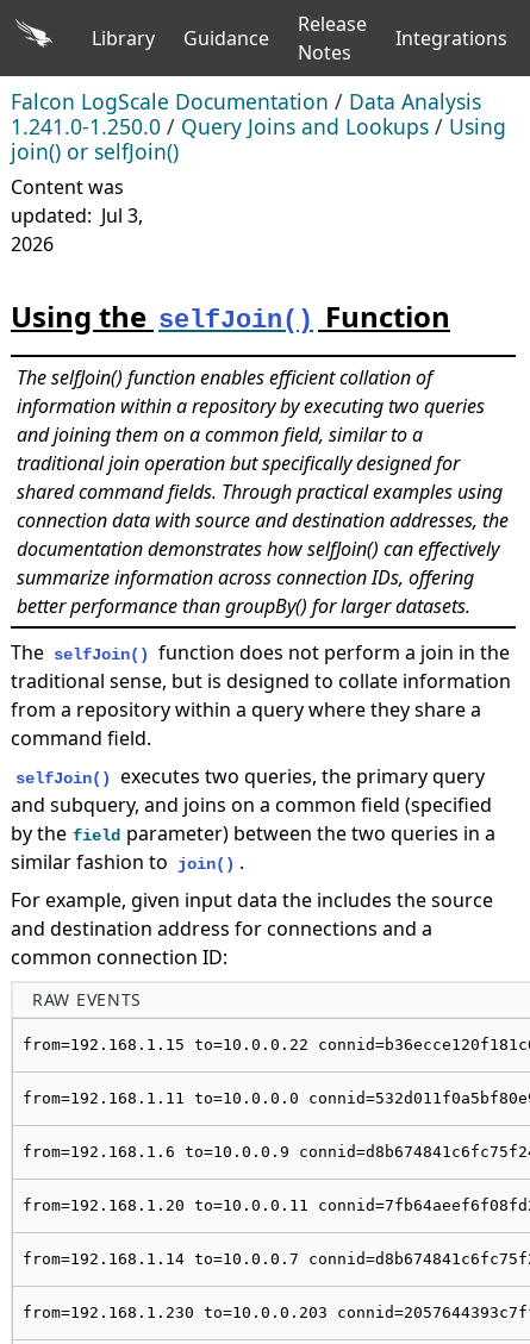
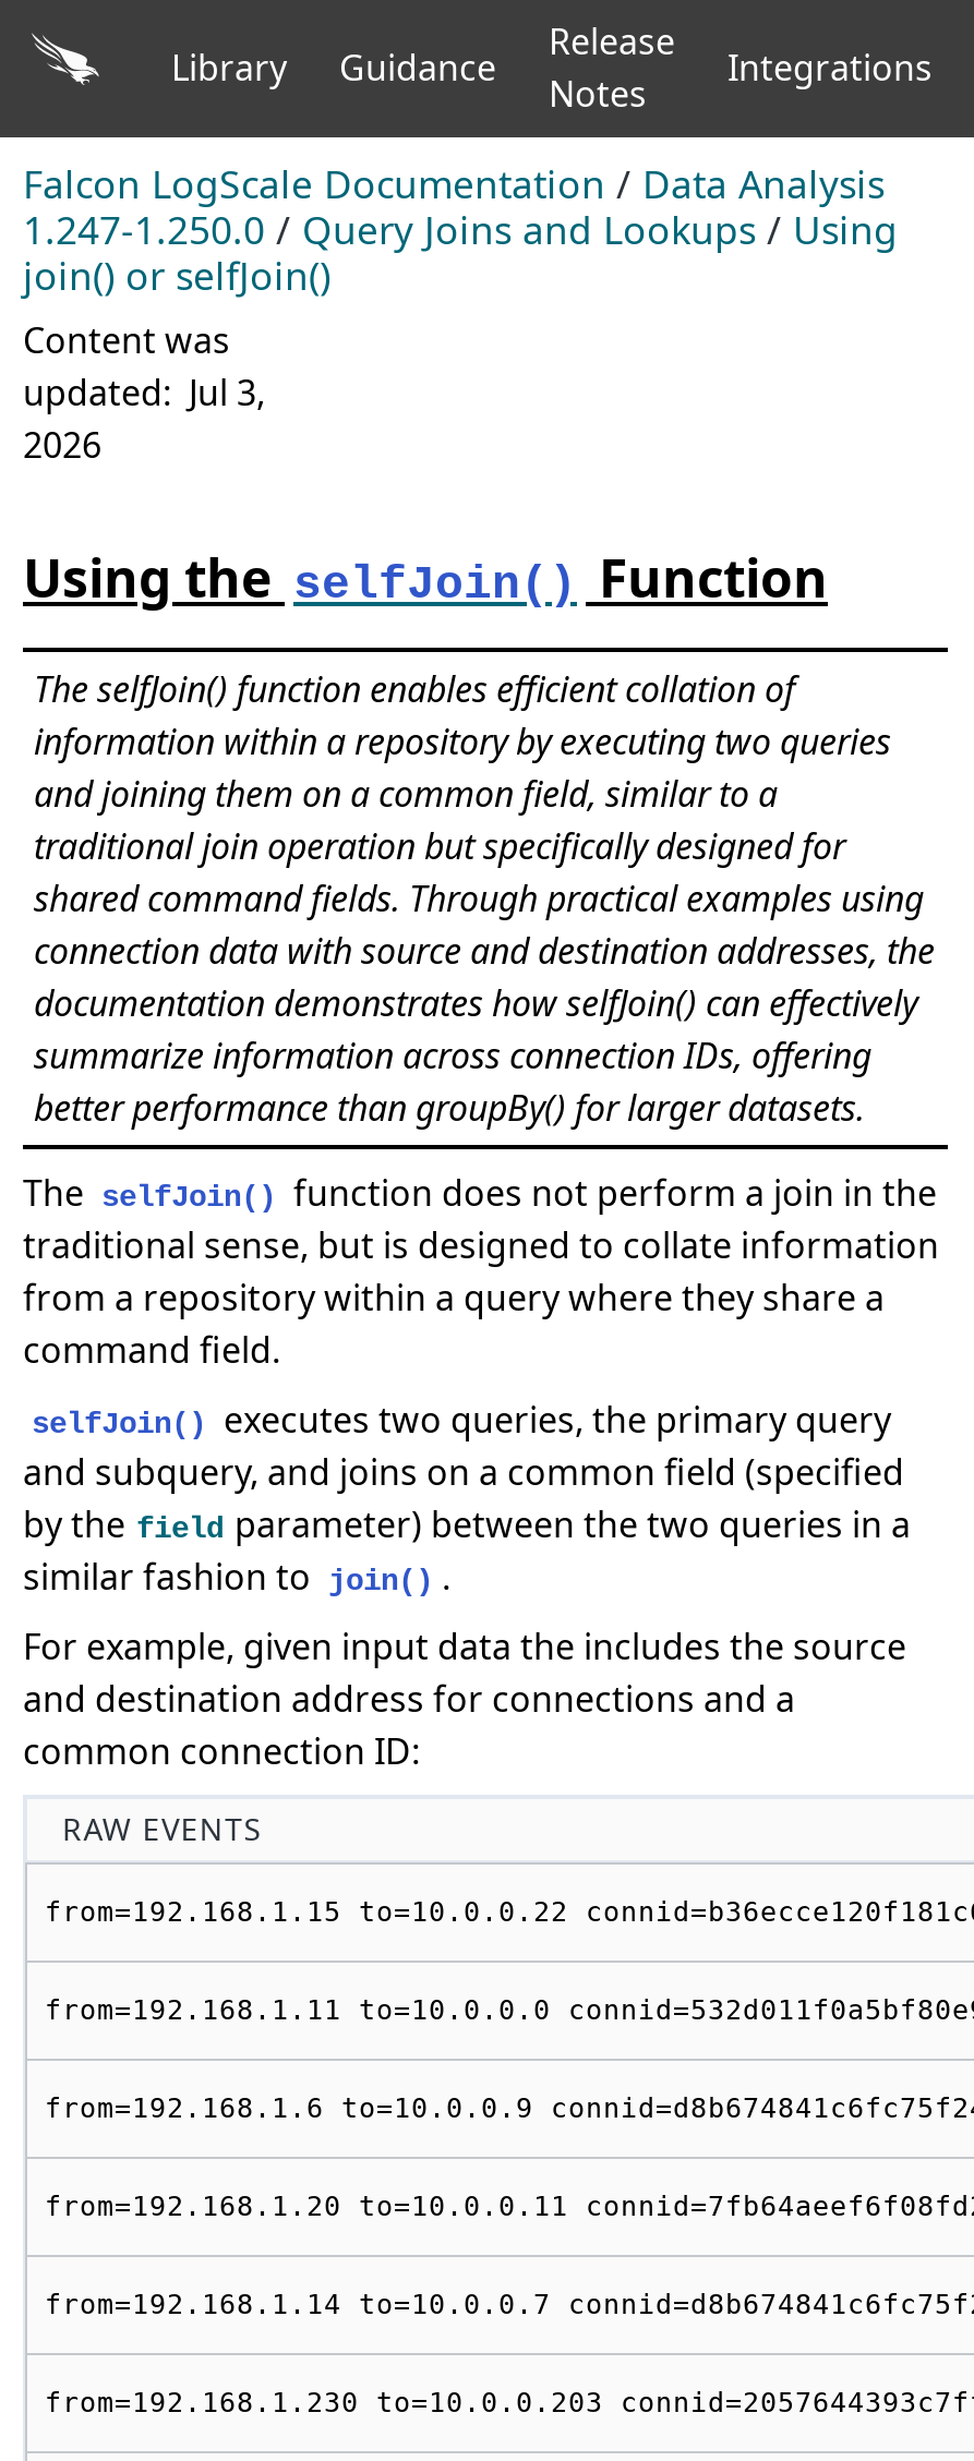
[11,111,506,140] 1.241.0-1.250.0 / Query Joins and Lookups / Using -> [23,202,898,254] 1.247-1.250.0 / Query Joins and Lookups / Using

